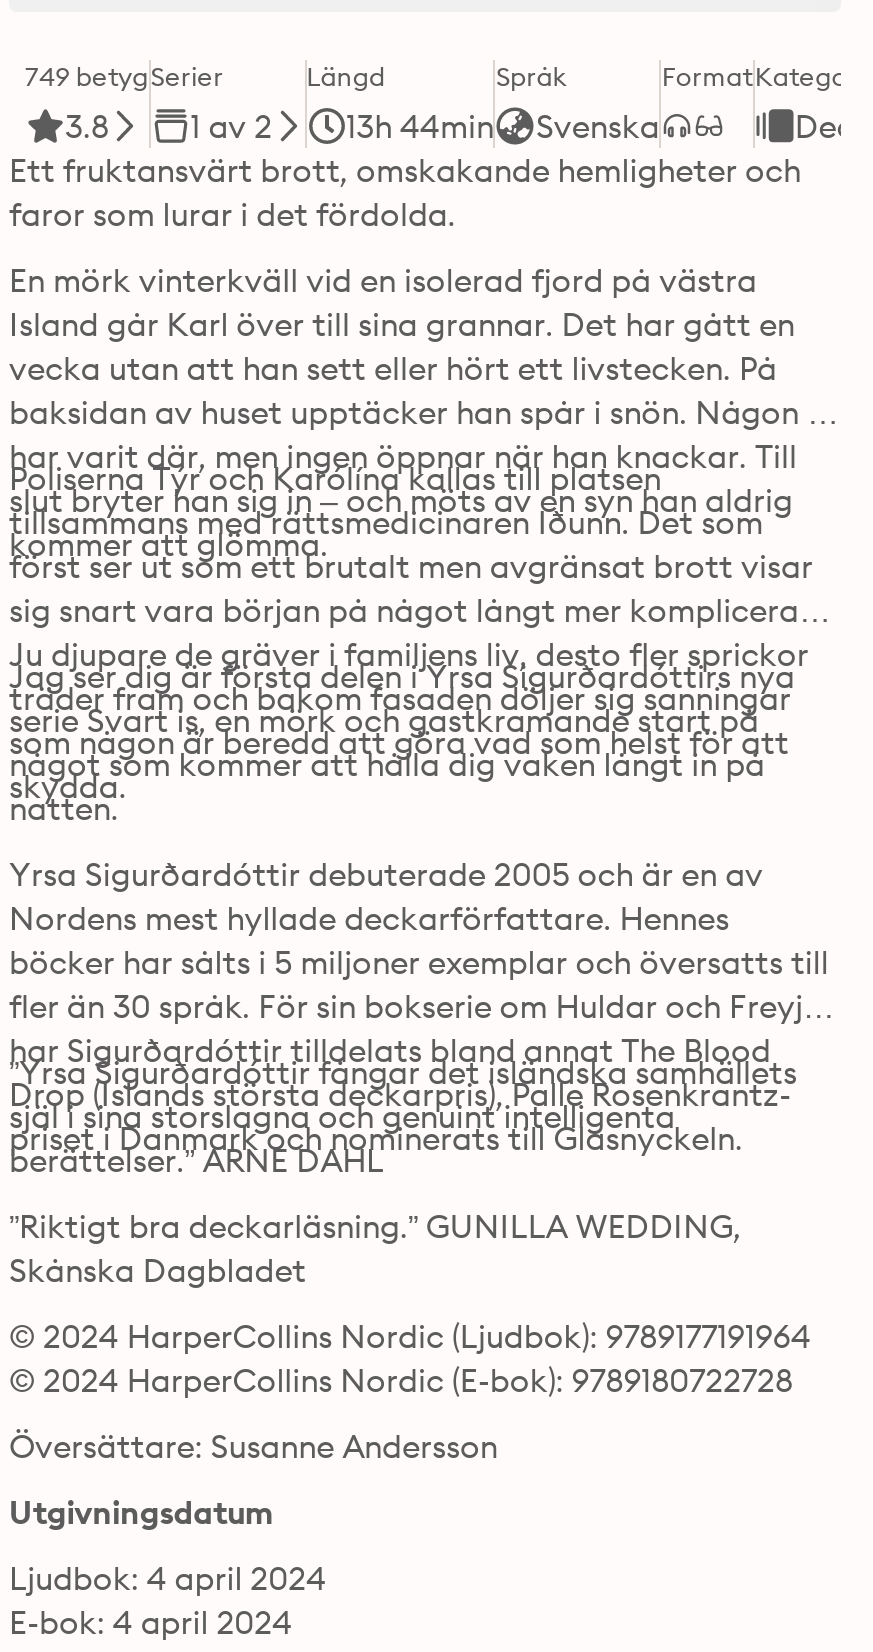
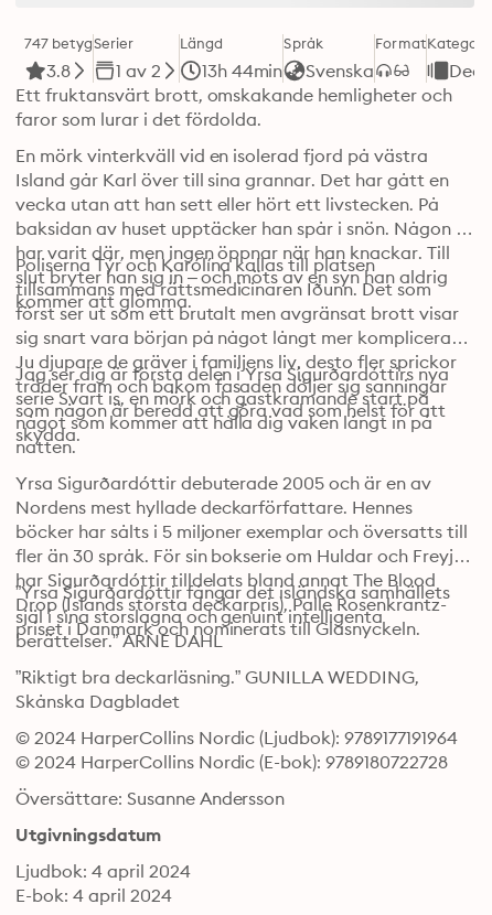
[25,60,223,92] 749 betyg Serier -> [24,34,134,52] 747 betyg Serier

